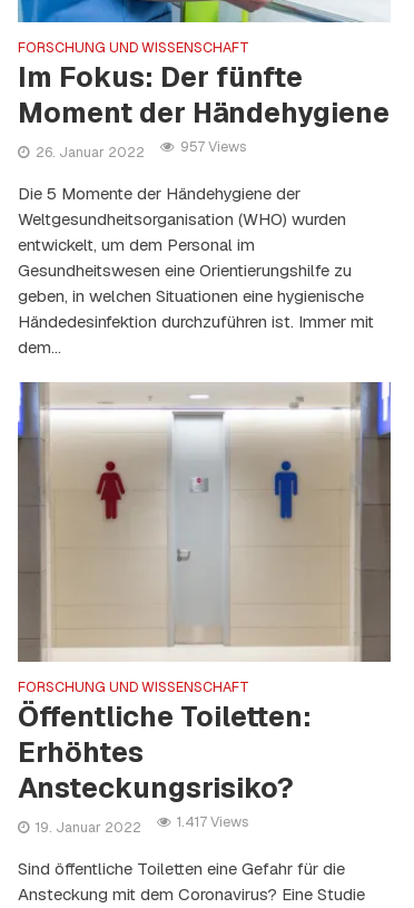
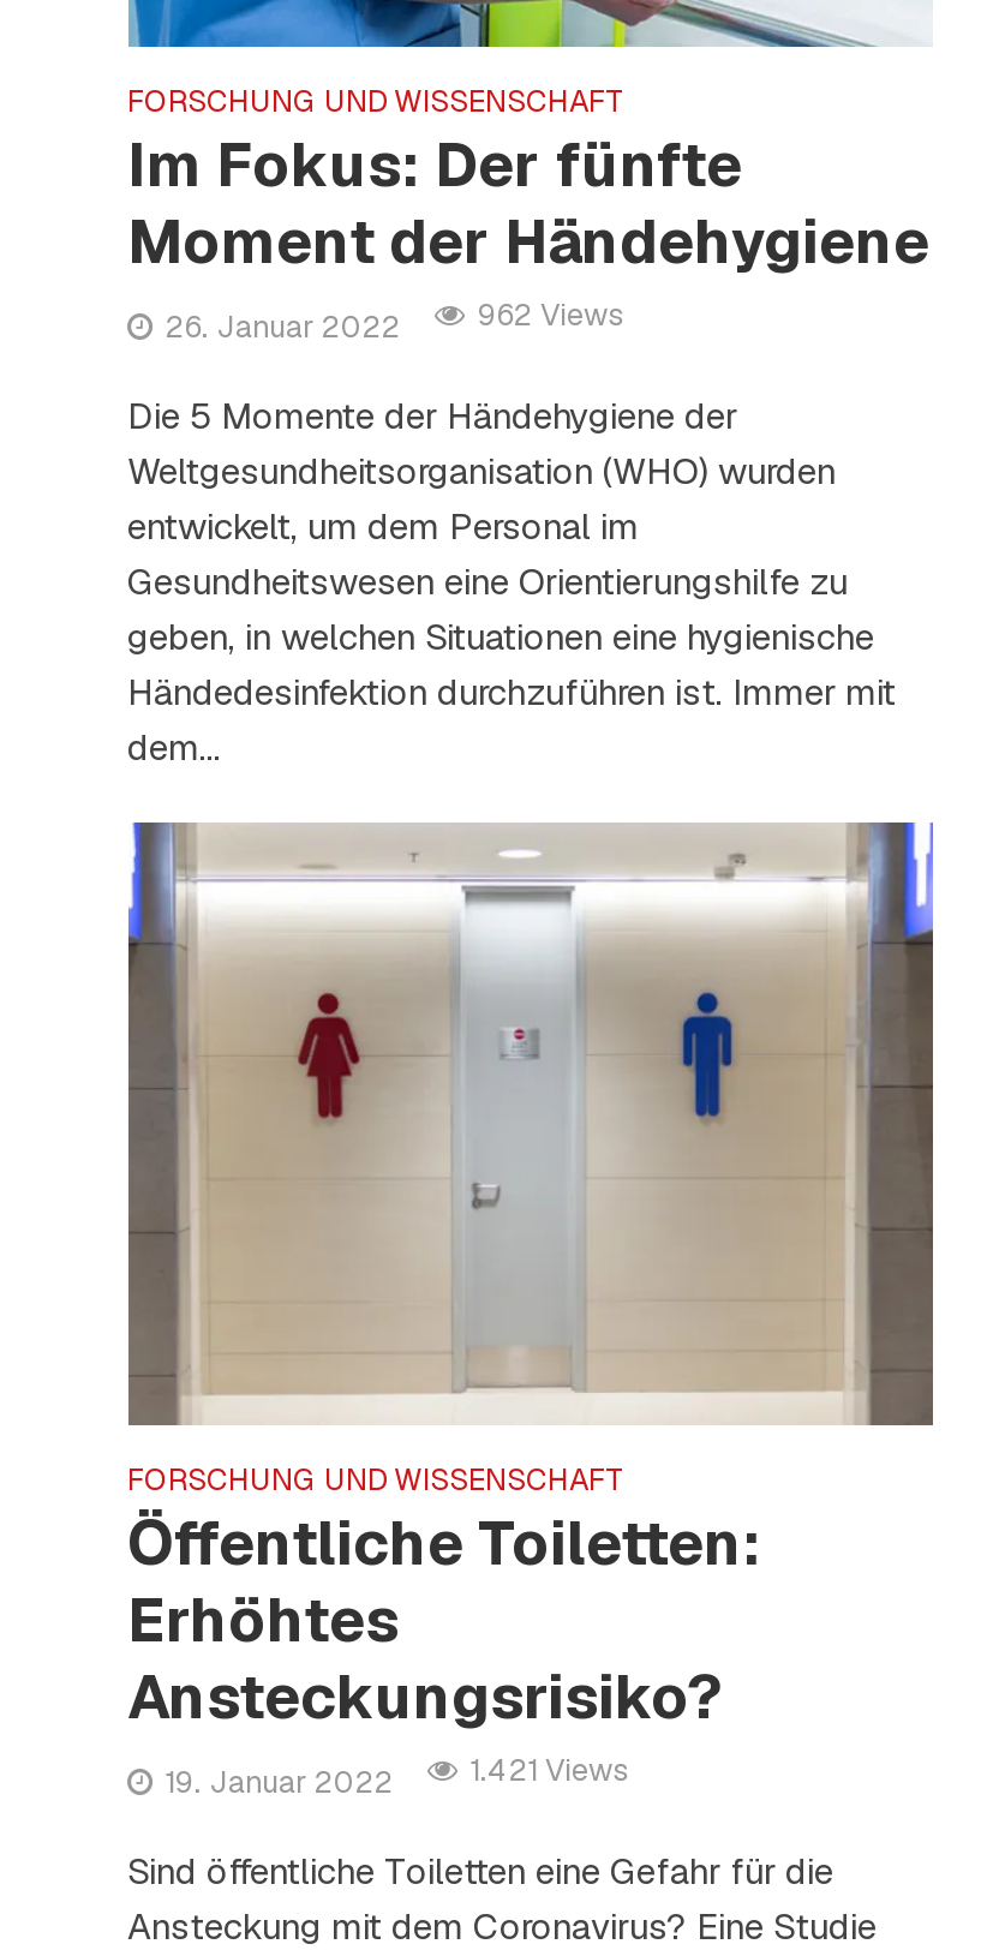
[35,136,247,161] 26. Januar 2022 957 Views -> [166,294,624,347] 26. Januar 2022 962 Views
[35,812,249,836] 19. Januar 2022 1.417 Views -> [166,1749,629,1802] 19. Januar 2022 1.421 Views

